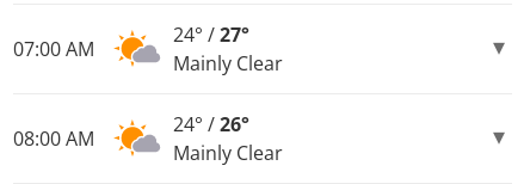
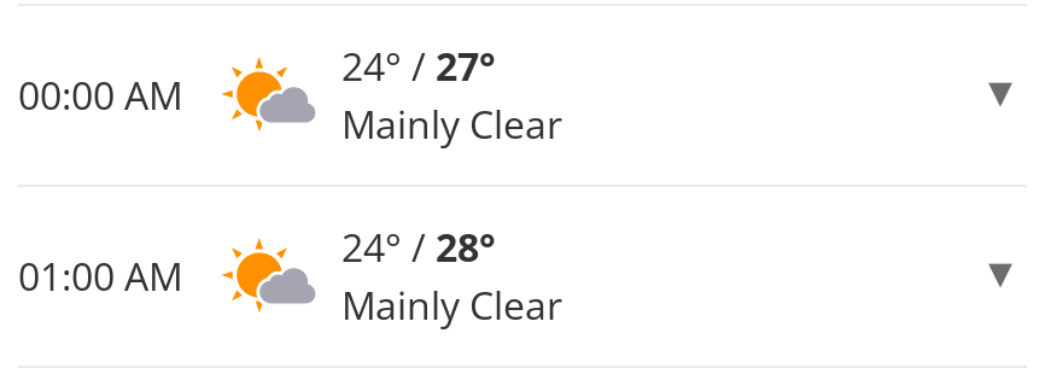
[13,35,94,62] 07:00 AM -> [18,68,182,121] 00:00 AM
[173,111,249,137] 24° / 26° -> [341,220,496,273] 24° / 28°
[13,125,94,151] 08:00 AM -> [18,249,182,302] 01:00 AM

